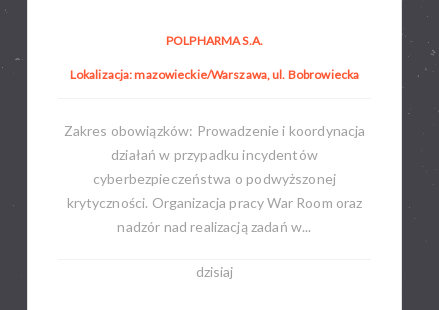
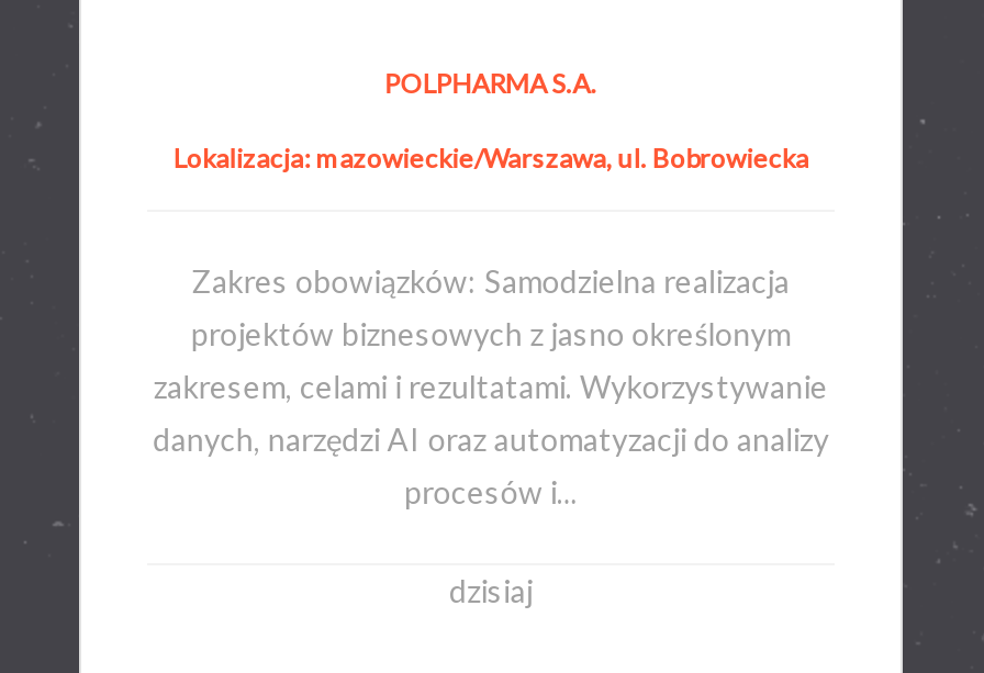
[64,122,365,235] Zakres obowiązków: Prowadzenie i koordynacja | działań w przypadku incydentów | cyberbezpieczeństwa o podwyższonej | krytyczności. Organizacja pracy War Room oraz | nadzór nad realizacją zadań w... -> [153,263,829,511] Zakres obowiązków: Samodzielna realizacja | projektów biznesowych z jasno określonym | zakresem, celami i rezultatami. Wykorzystywanie | danych, narzędzi AI oraz automatyzacji do analizy | procesów i...

